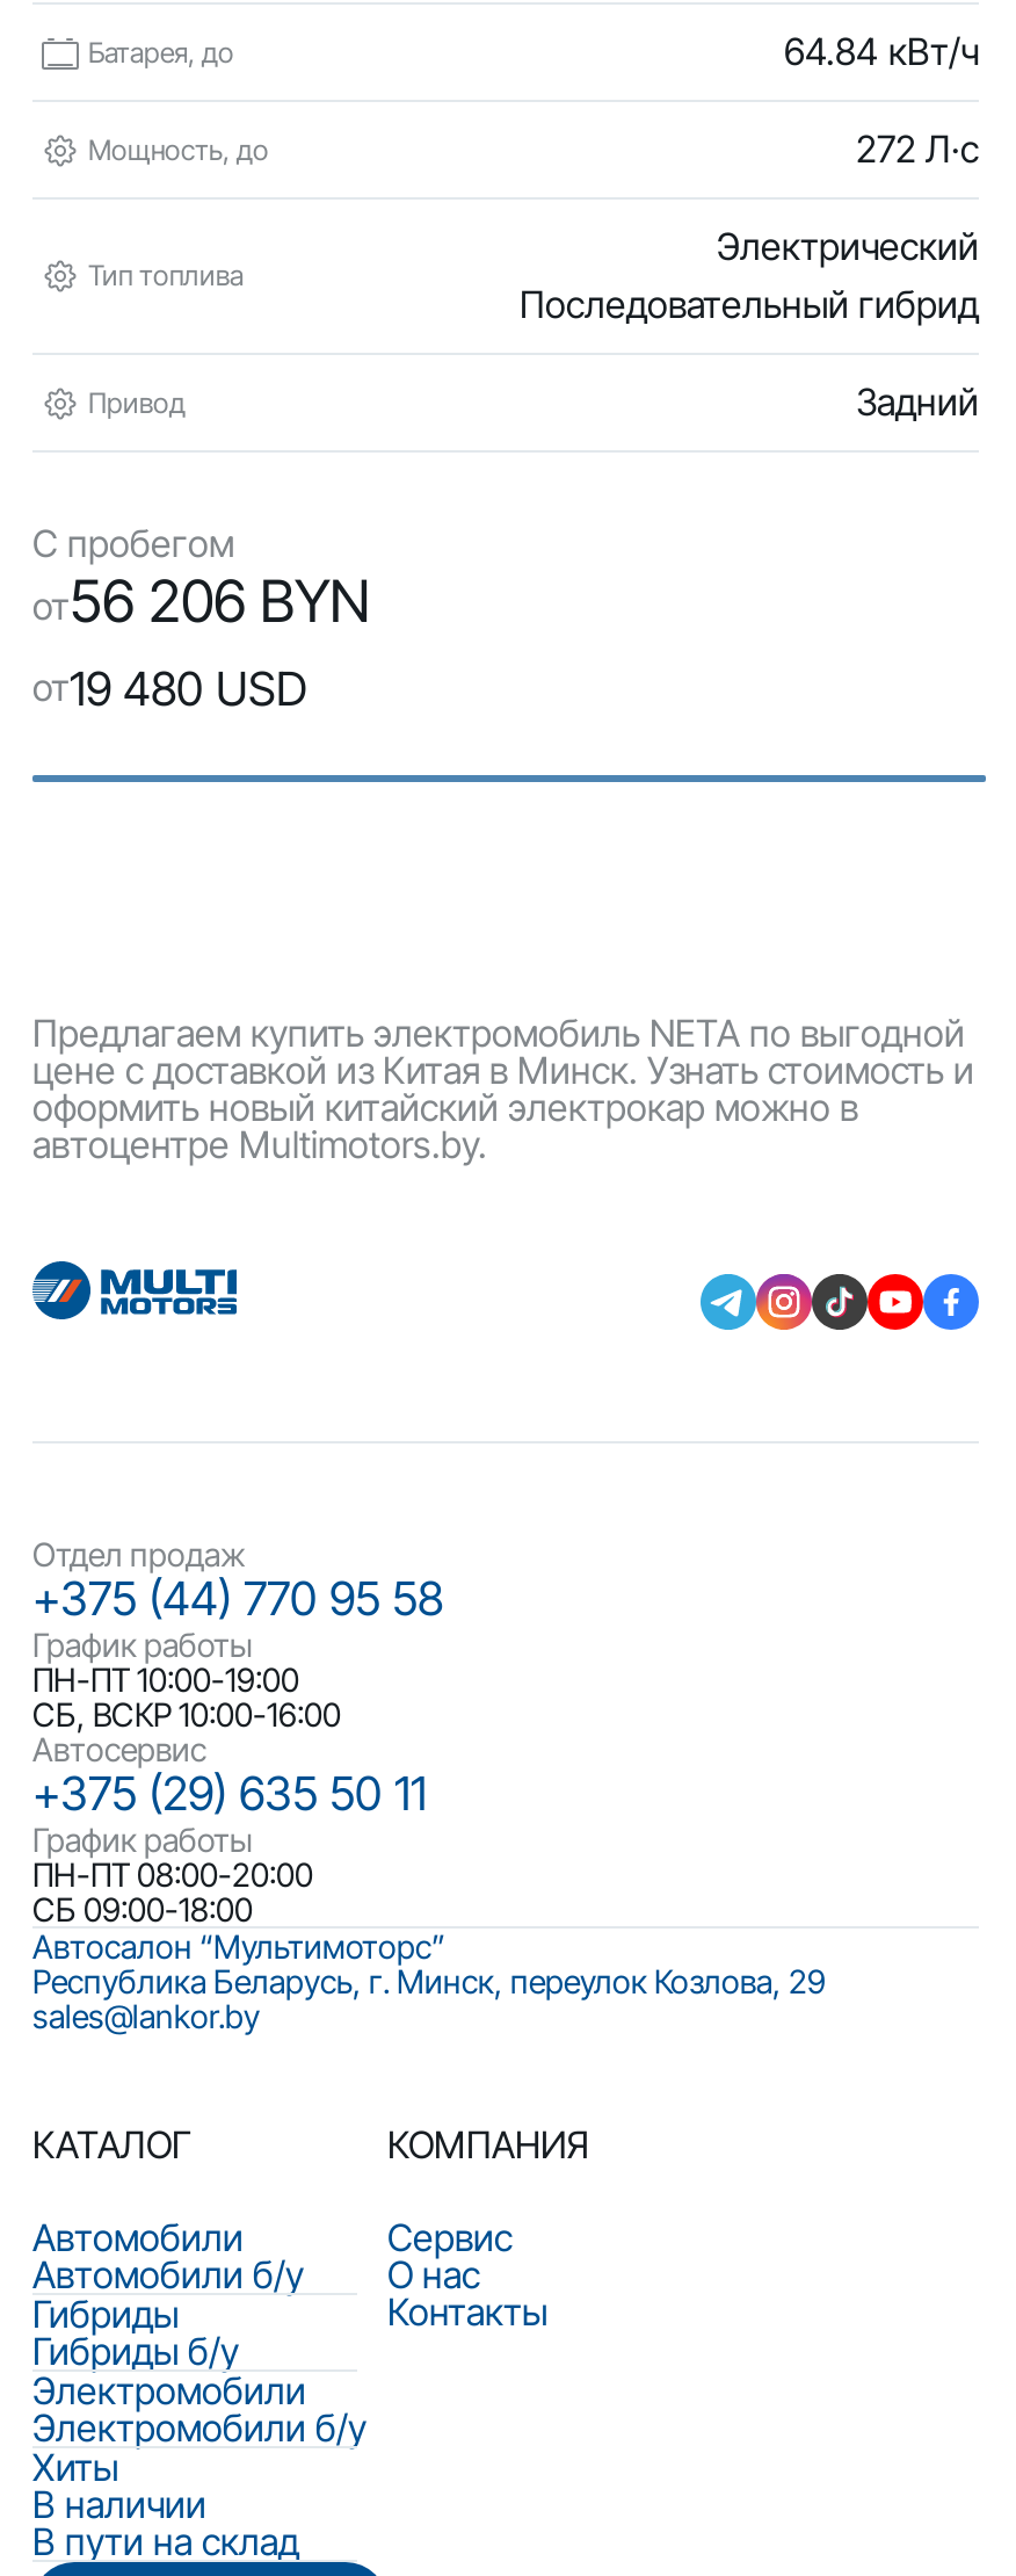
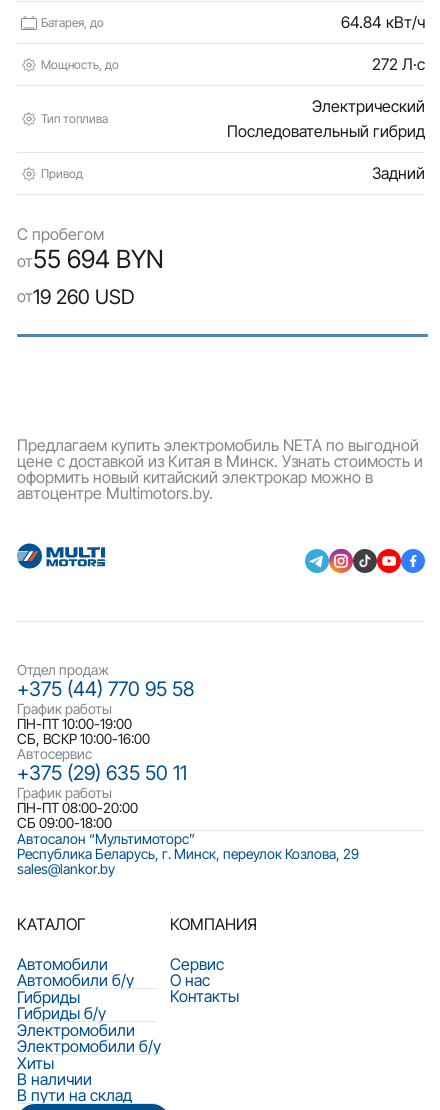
[32,566,371,636] от56 206 BYN -> [17,244,164,274] от55 694 BYN
[32,661,306,717] от19 480 USD -> [17,285,134,309] от19 260 USD

